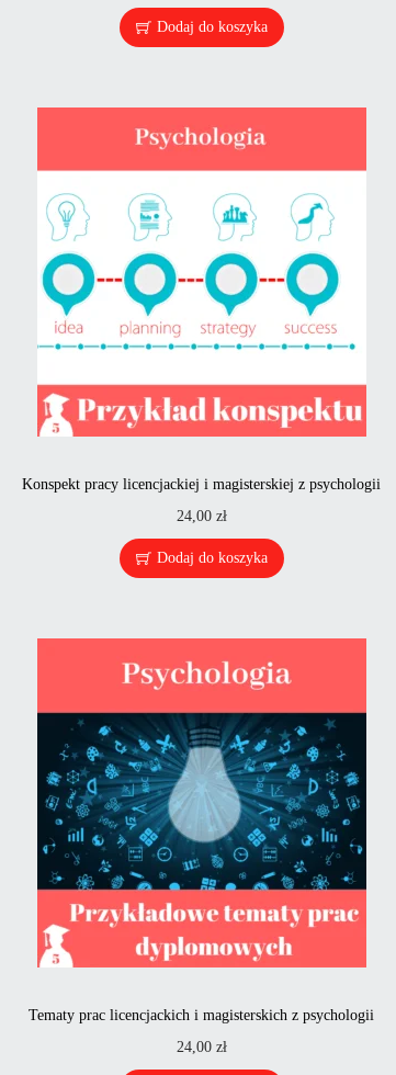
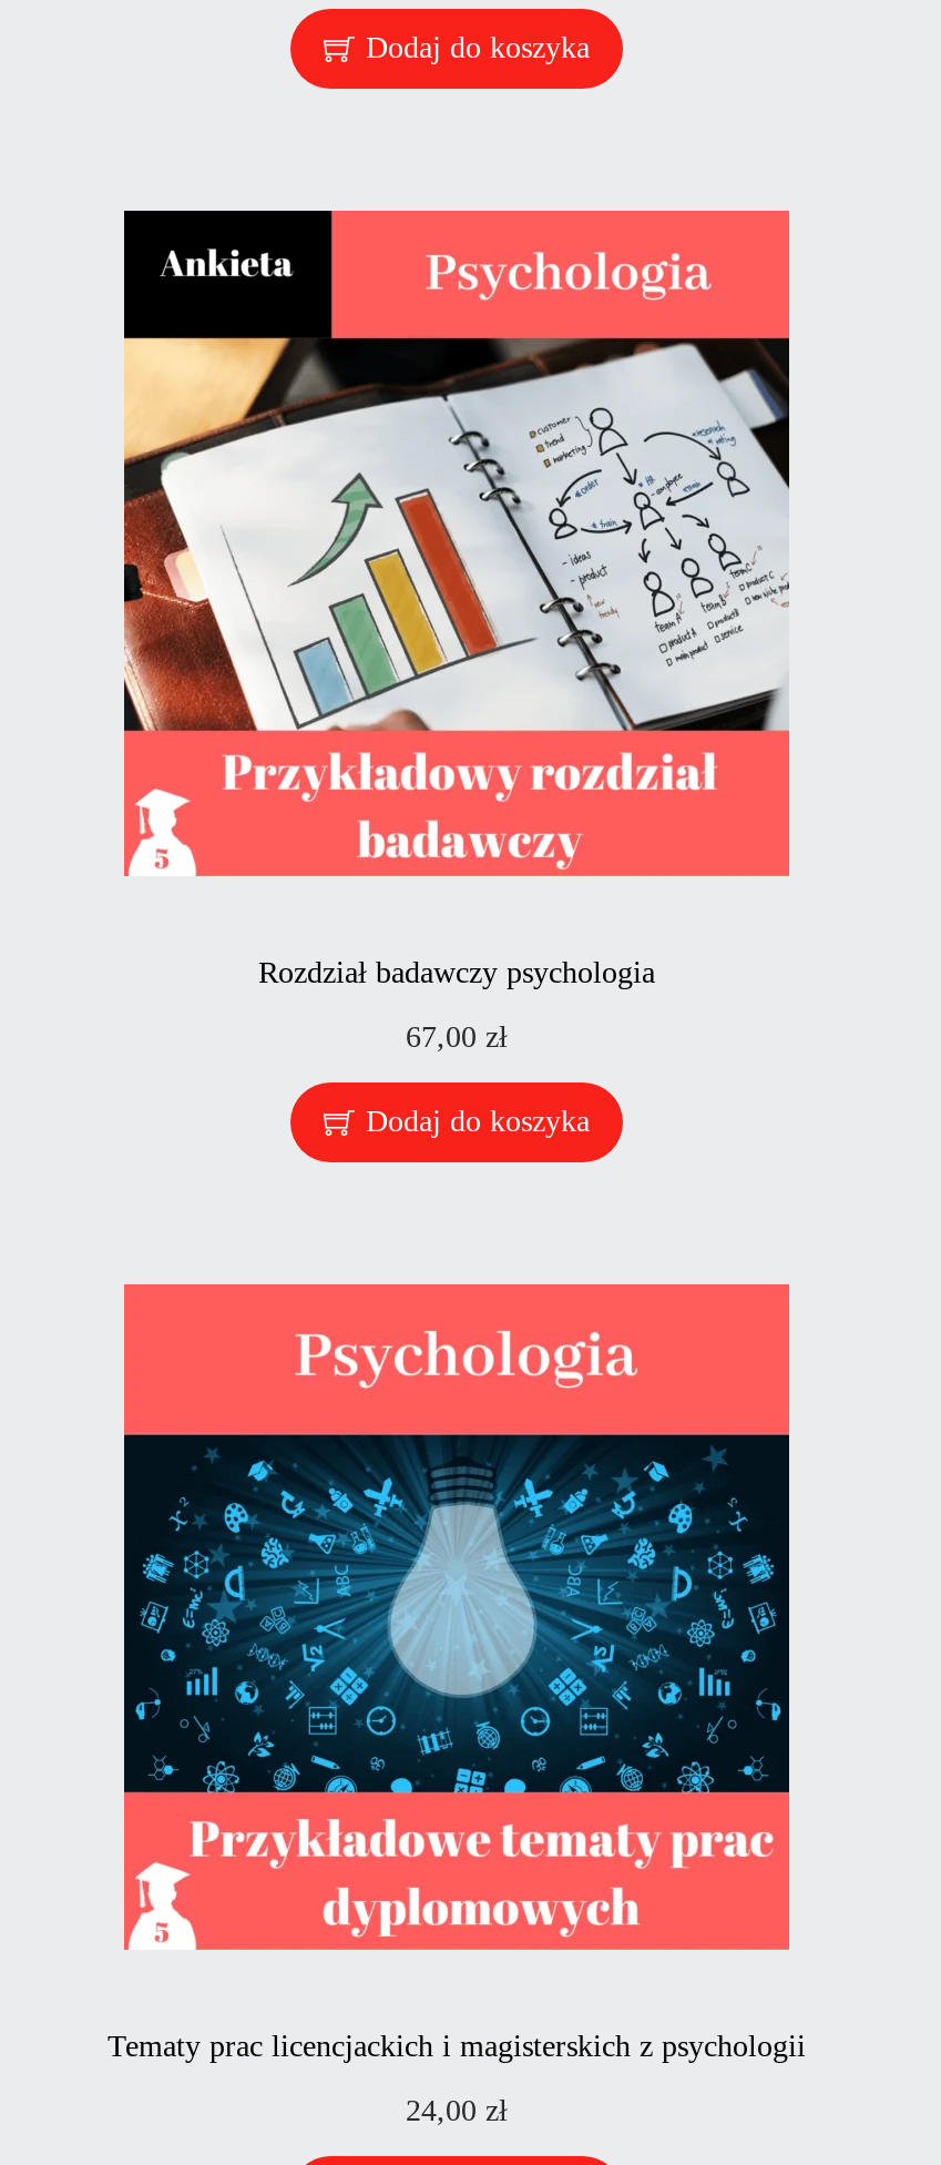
[22,107,381,493] [image] | Konspekt pracy licencjackiej i magisterskiej z psychologii -> [122,209,791,988] [image] | Rozdział badawczy psychologia
[177,508,227,525] 24,00 zł -> [406,1019,508,1052] 67,00 zł

